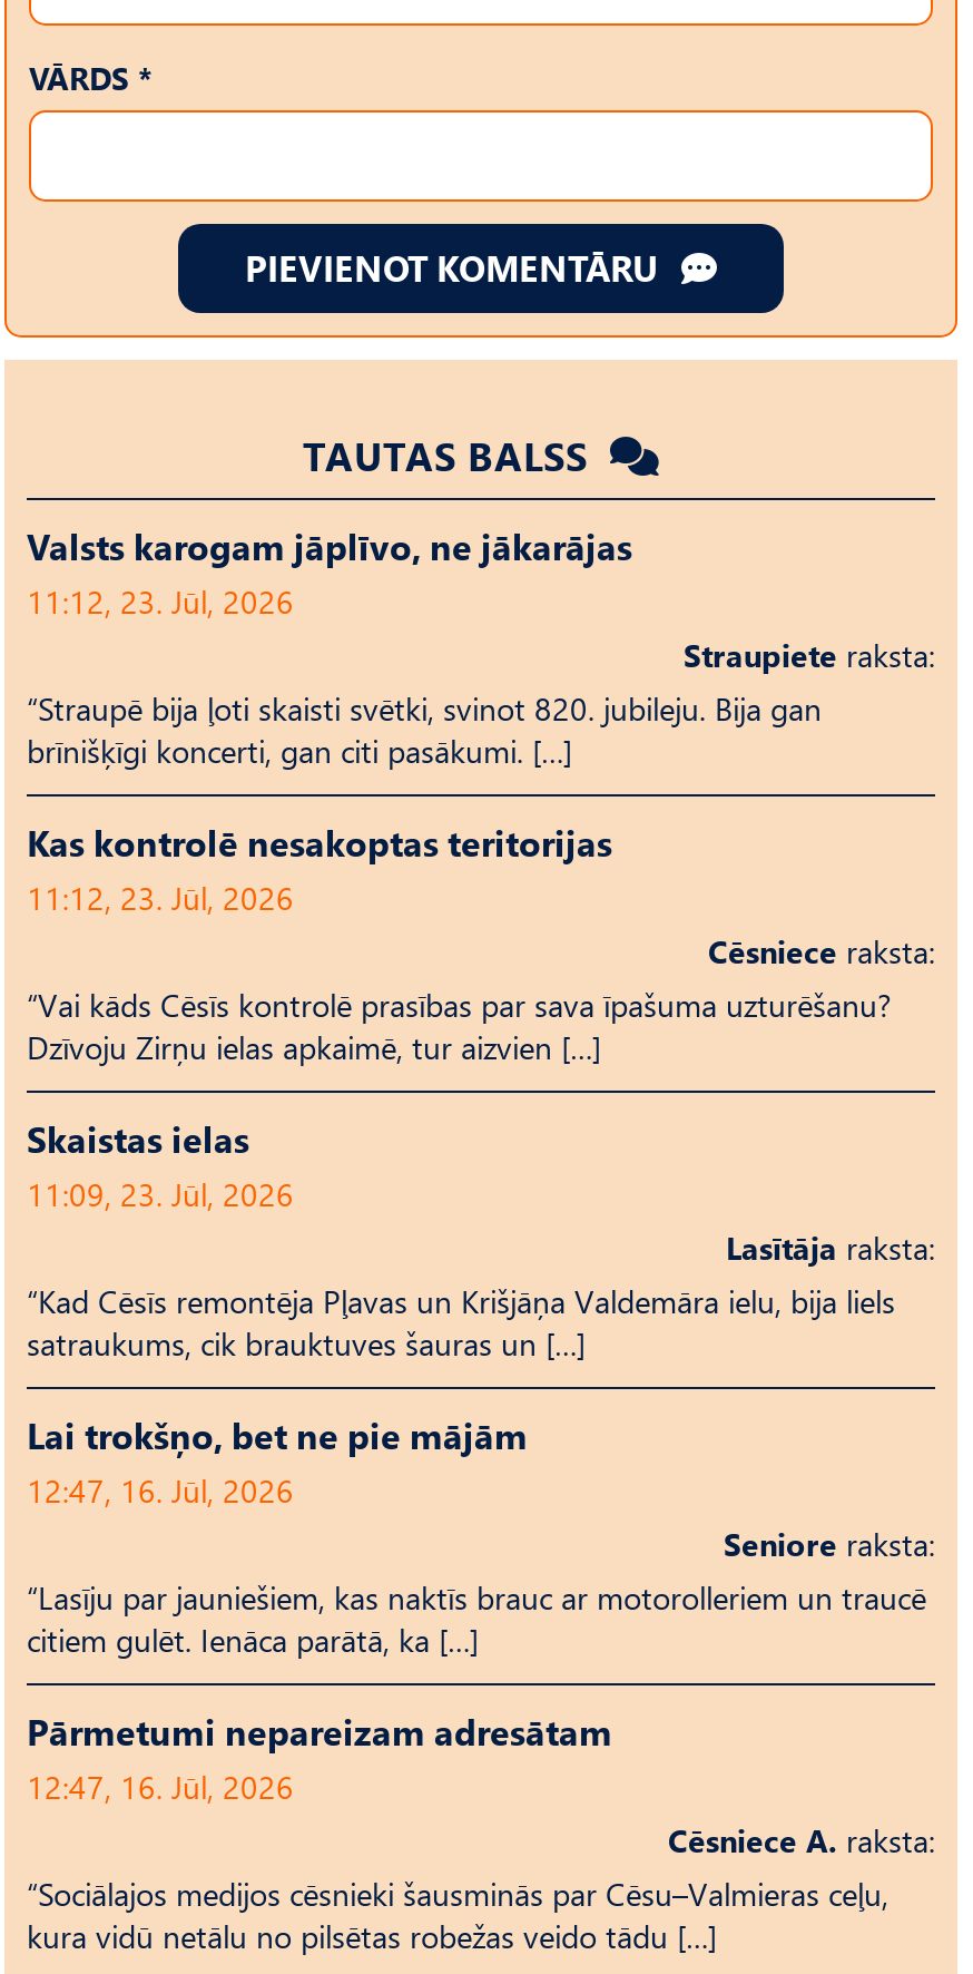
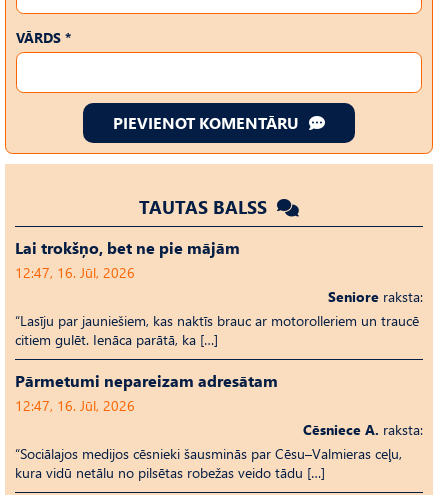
[27,522,935,1364] Valsts karogam jāplīvo, ne jākarājas | 11:12, 23. Jūl, 2026 | Straupiete raksta: | “Straupē bija ļoti skaisti svētki, svinot 820. jubileju. Bija gan | brīnišķīgi koncerti, gan citi pasākumi. […] | Kas kontrolē nesakoptas teritorijas | 11:12, 23. Jūl, 2026 | Cēsniece raksta: | “Vai kāds Cēsīs kontrolē prasības par sava īpašuma uzturēšanu? | Dzīvoju Zirņu ielas apkaimē, tur aizvien […] | Skaistas ielas | 11:09, 23. Jūl, 2026 | Lasītāja raksta: | “Kad Cēsīs remontēja Pļavas un Krišjāņa Valdemāra ielu, bija liels | satraukums, cik brauktuves šauras un […] -> none

